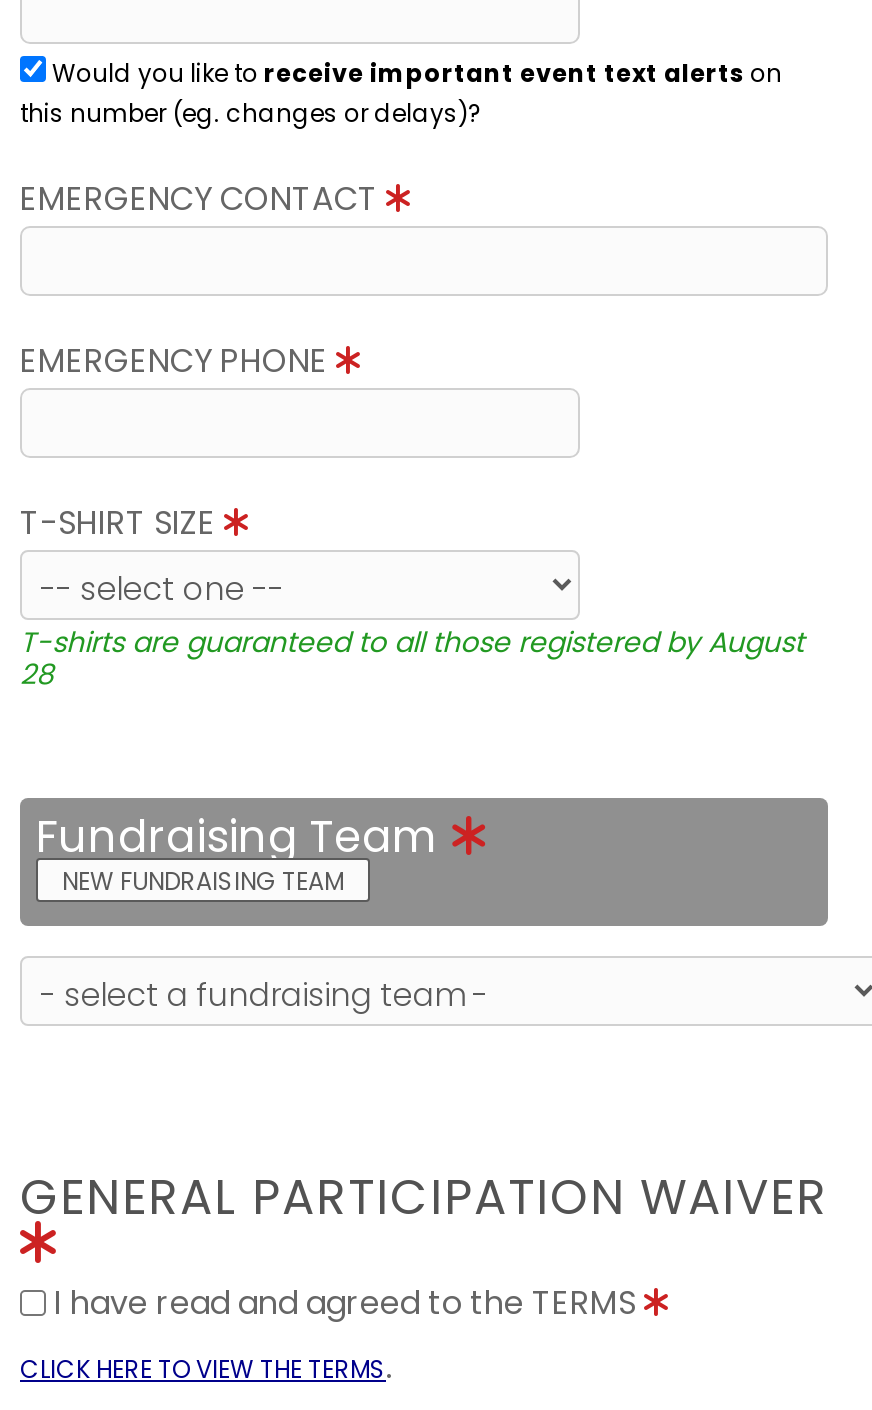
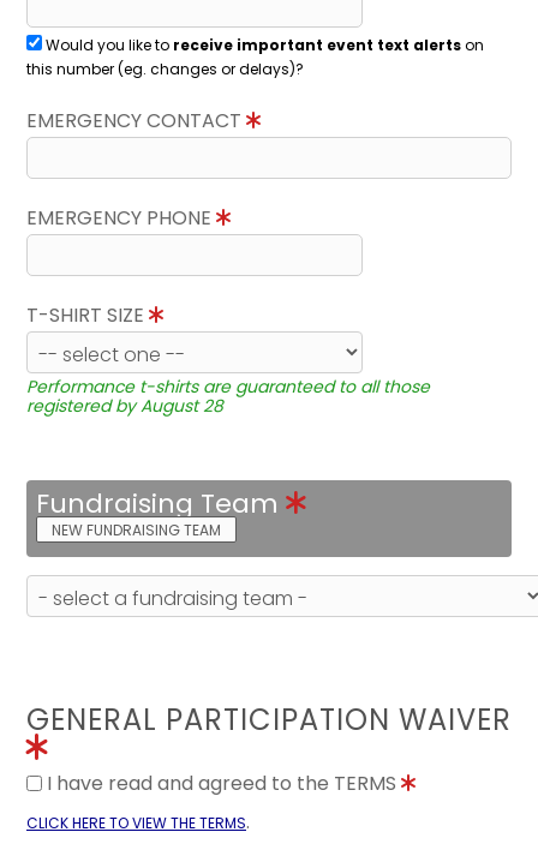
[20,622,804,694] T-shirts are guaranteed to all those registered by August | 28 -> [26,375,430,418] Performance t-shirts are guaranteed to all those | registered by August 28

